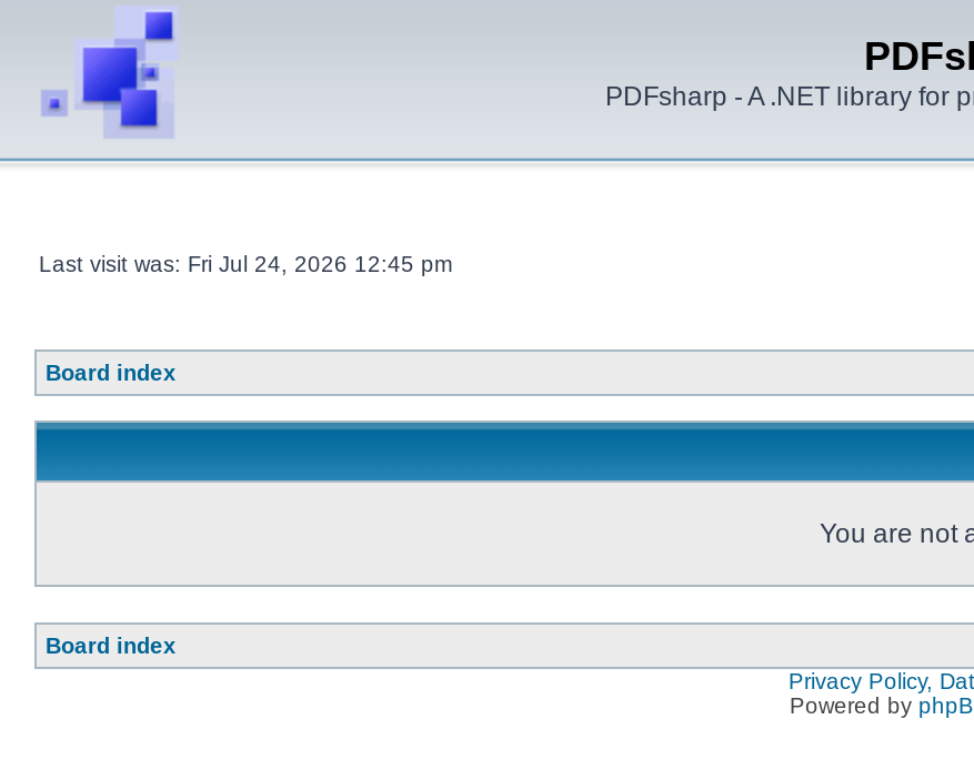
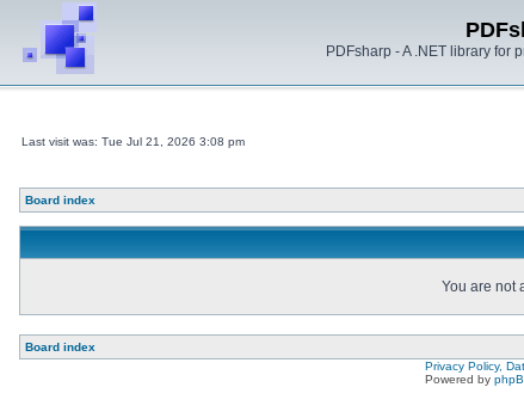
[39,252,452,276] Last visit was: Fri Jul 24, 2026 12:45 pm -> [21,135,245,148] Last visit was: Tue Jul 21, 2026 3:08 pm

